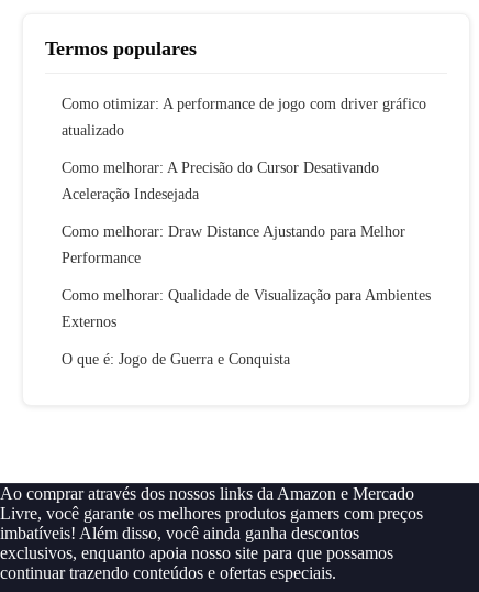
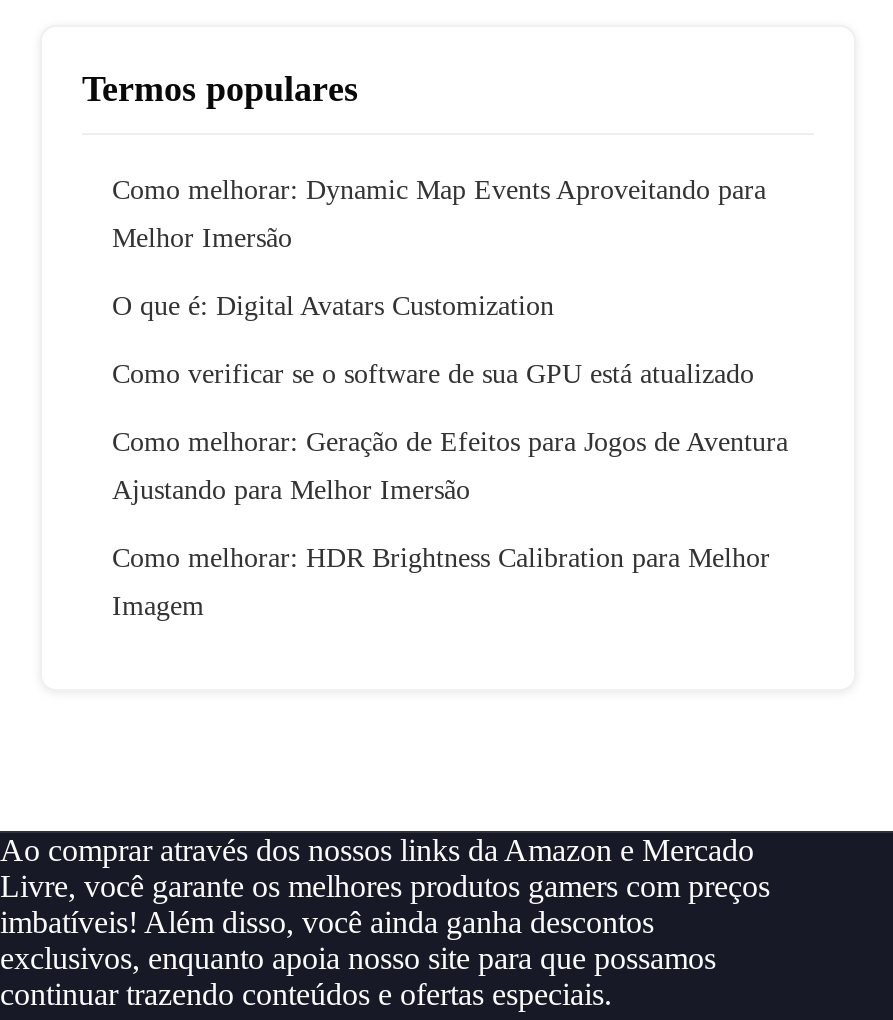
[62,96,431,368] Como otimizar: A performance de jogo com driver gráfico | atualizado | Como melhorar: A Precisão do Cursor Desativando | Aceleração Indesejada | Como melhorar: Draw Distance Ajustando para Melhor | Performance | Como melhorar: Qualidade de Visualização para Ambientes | Externos | O que é: Jogo de Guerra e Conquista -> [112,175,788,621] Como melhorar: Dynamic Map Events Aproveitando para | Melhor Imersão | O que é: Digital Avatars Customization | Como verificar se o software de sua GPU está atualizado | Como melhorar: Geração de Efeitos para Jogos de Aventura | Ajustando para Melhor Imersão | Como melhorar: HDR Brightness Calibration para Melhor | Imagem

